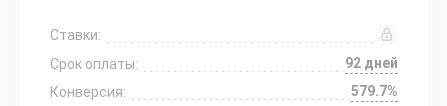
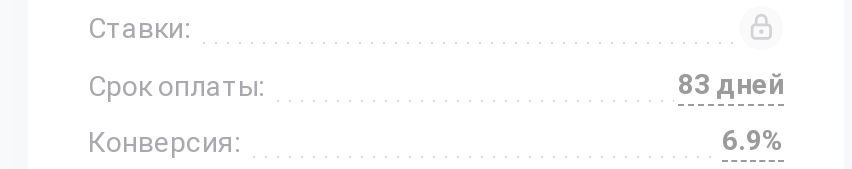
[345,55,398,71] 92 дней -> [678,68,784,100] 83 дней
[351,83,398,99] 579.7% -> [722,124,784,156] 6.9%

